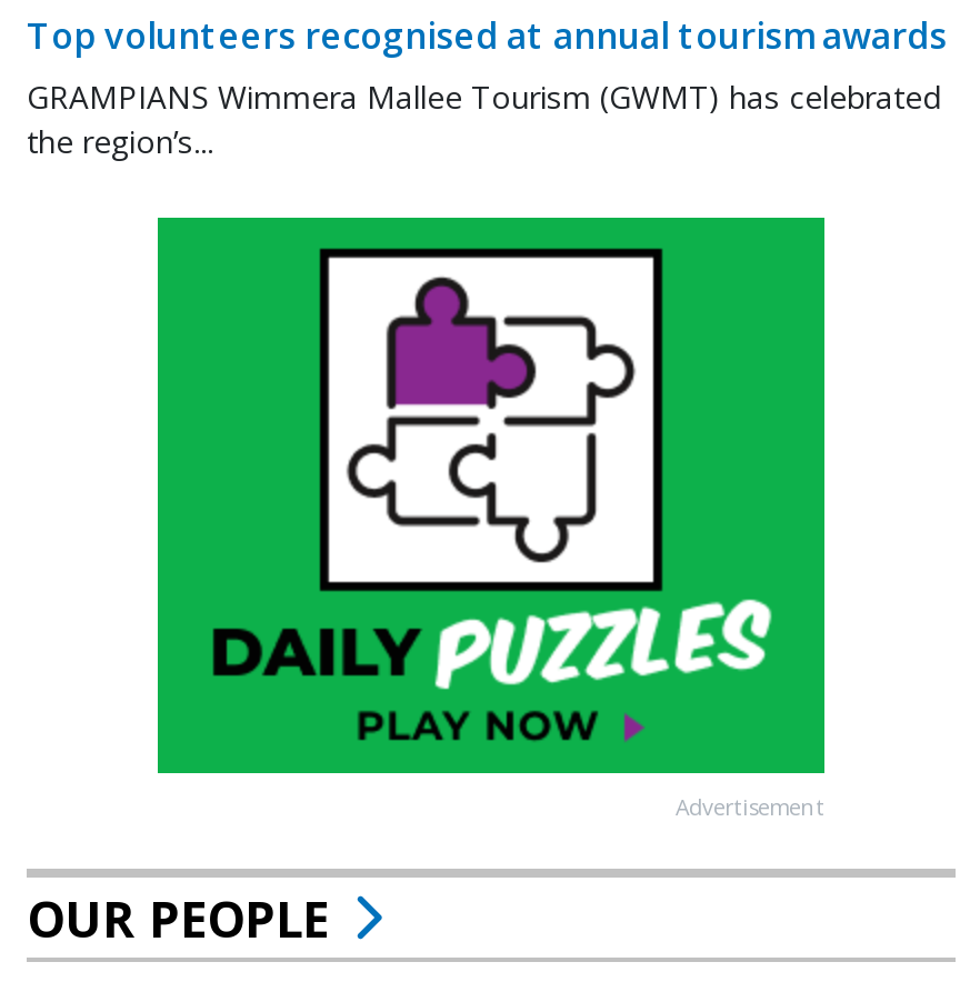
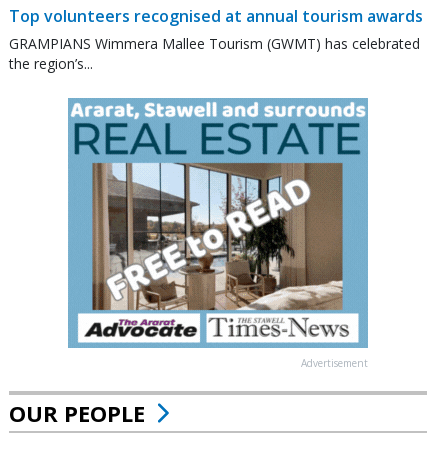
[156,216,827,775] [image] -> [68,98,368,348] [image]

